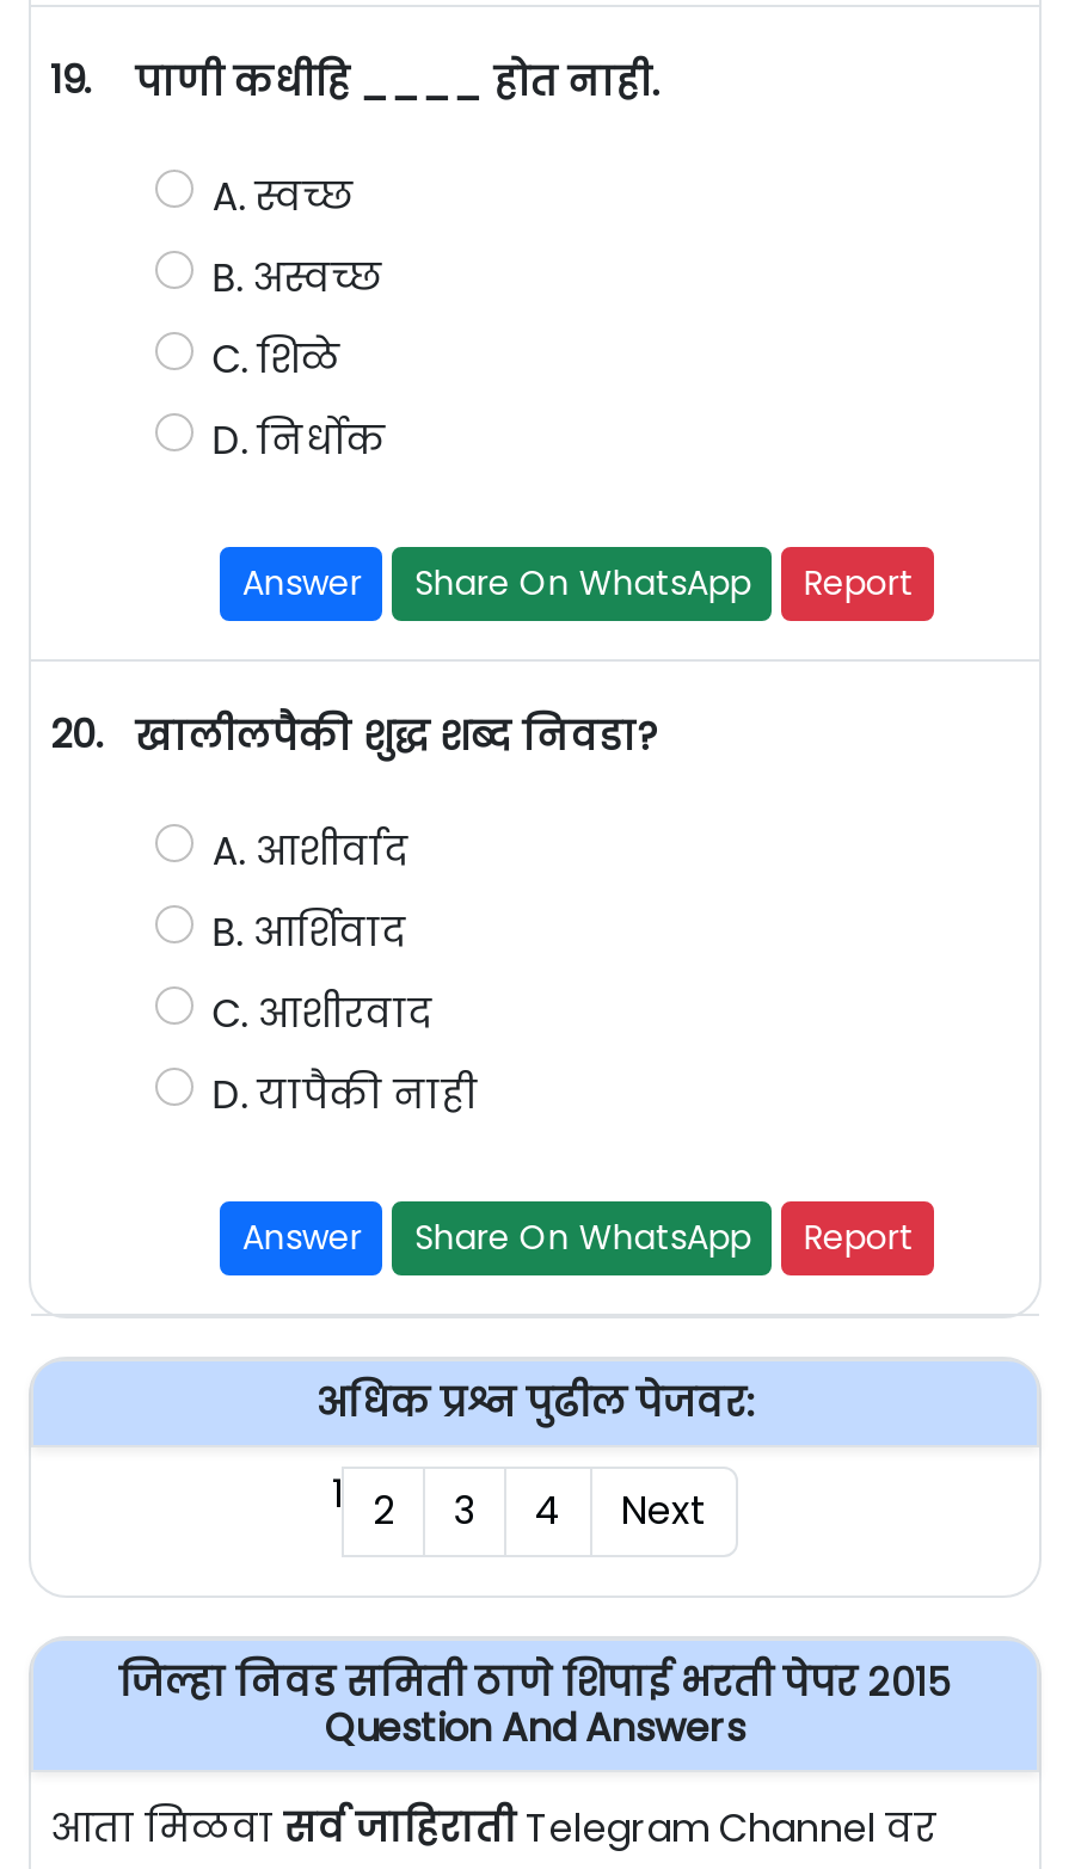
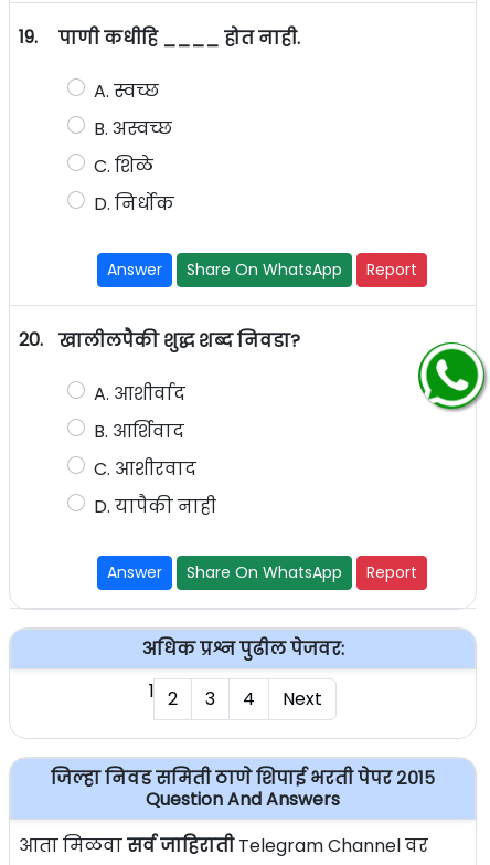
none -> [417,341,487,412] [image]

